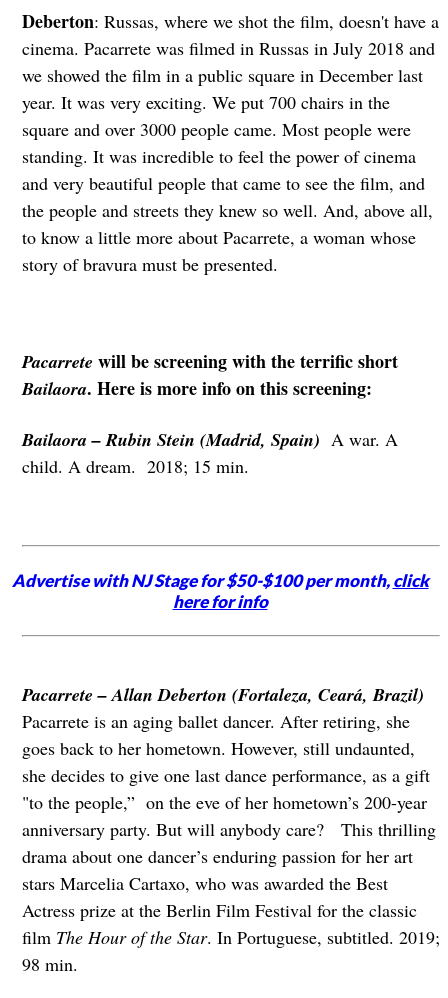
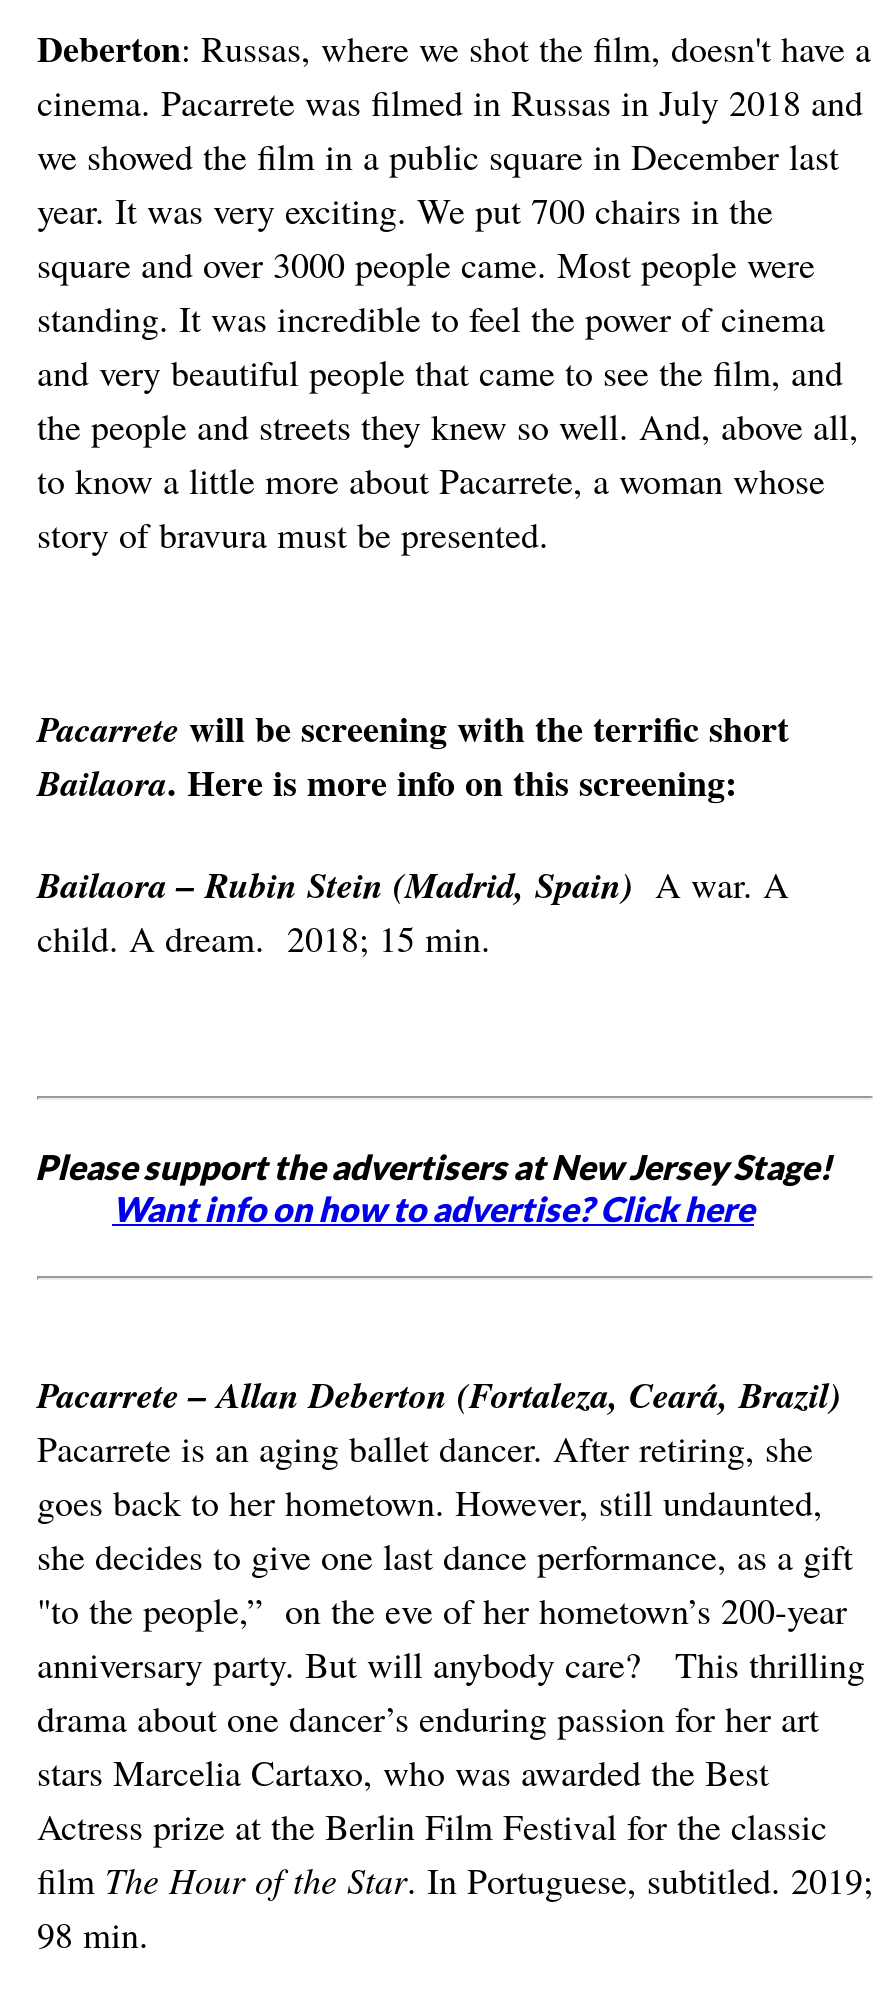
[11,570,428,612] Advertise with NJ Stage for $50-$100 per month, click | here for info -> [35,1146,831,1230] Please support the advertisers at New Jersey Stage! | Want info on how to advertise? Click here

